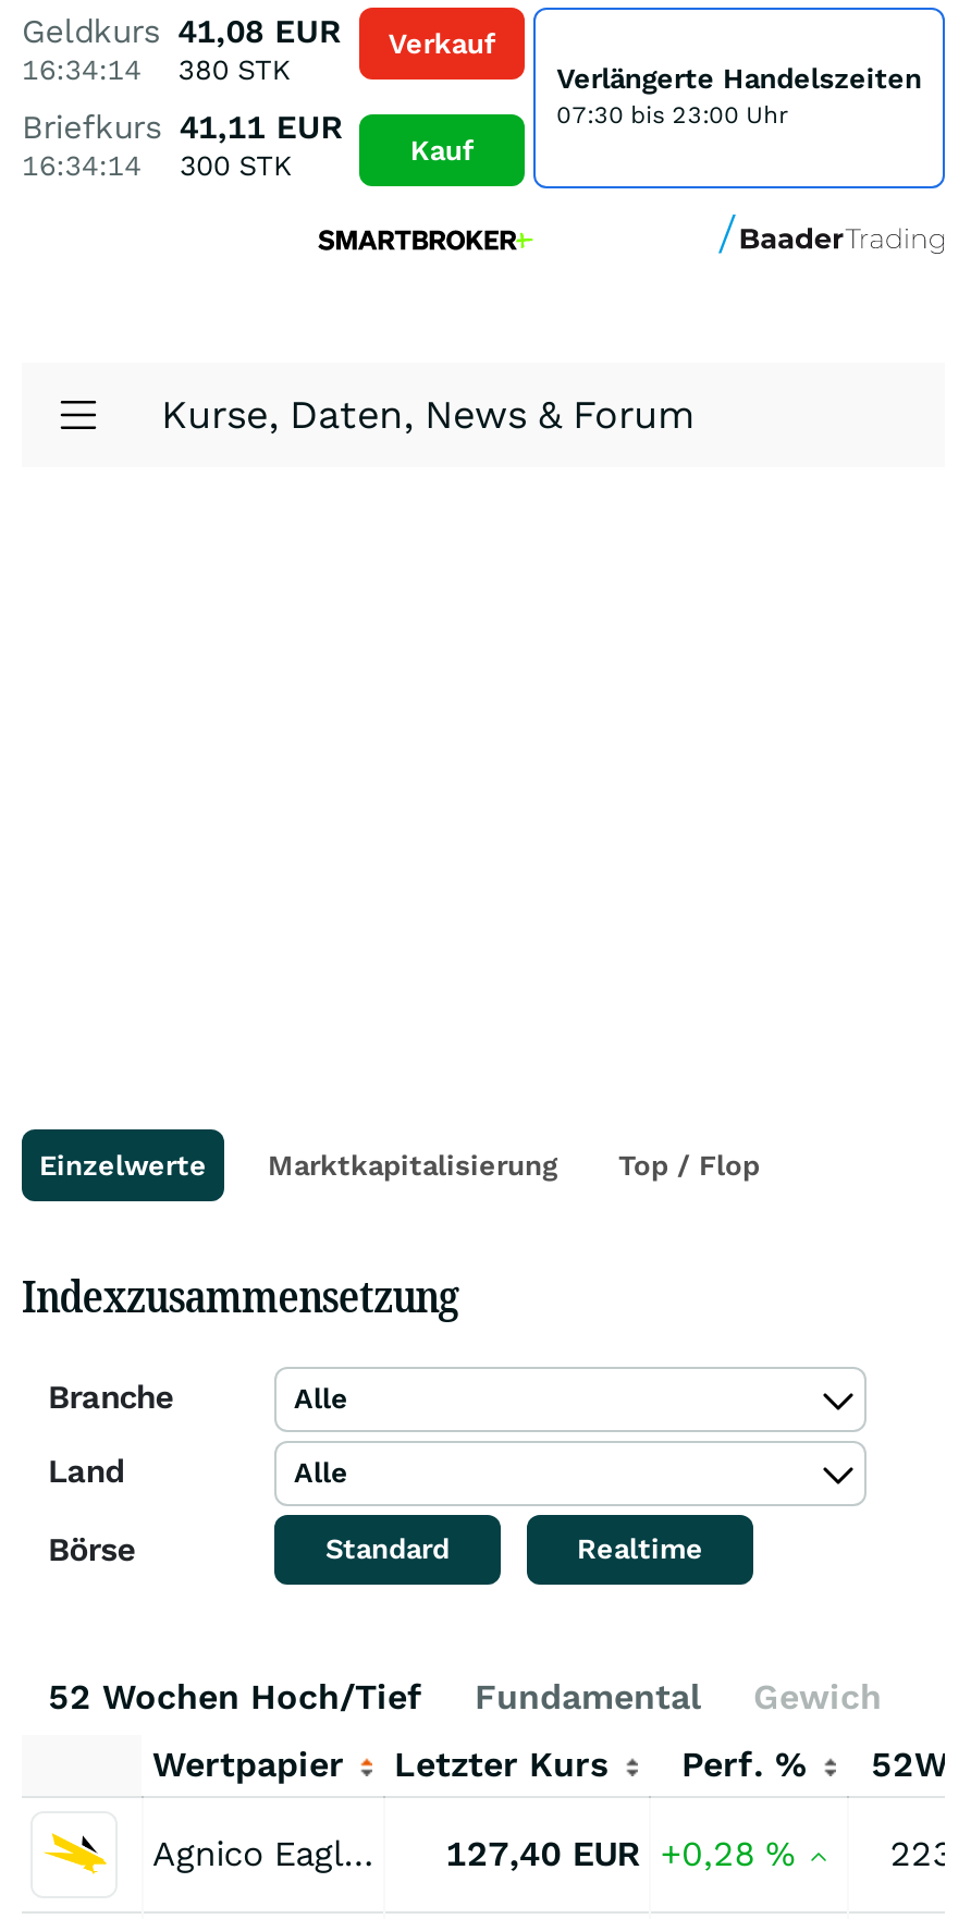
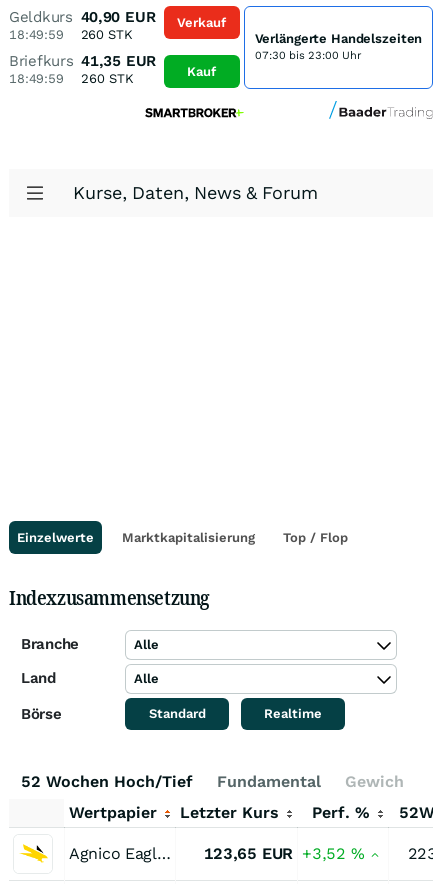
[22,12,495,59] Geldkurs 41,08 EUR Verkauf -> [9,8,226,29] Geldkurs 40,90 EUR Verkauf
[22,53,142,86] 16:34:14 -> [9,27,64,42] 18:49:59
[178,53,291,86] 380 STK -> [81,27,133,42] 260 STK
[22,108,342,147] Briefkurs 41,11 EUR -> [9,52,156,70] Briefkurs 41,35 EUR
[22,149,142,182] 16:34:14 -> [9,71,64,86] 18:49:59
[179,149,293,182] 300 STK -> [81,71,133,86] 260 STK
[446,1833,795,1874] 127,40 EUR +0,28% -> [204,844,364,863] 123,65 EUR +3,52%

